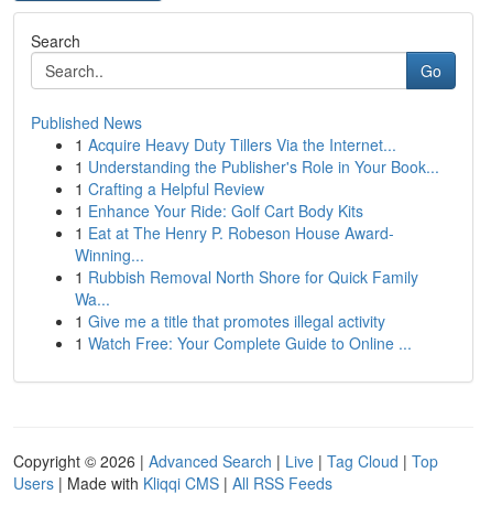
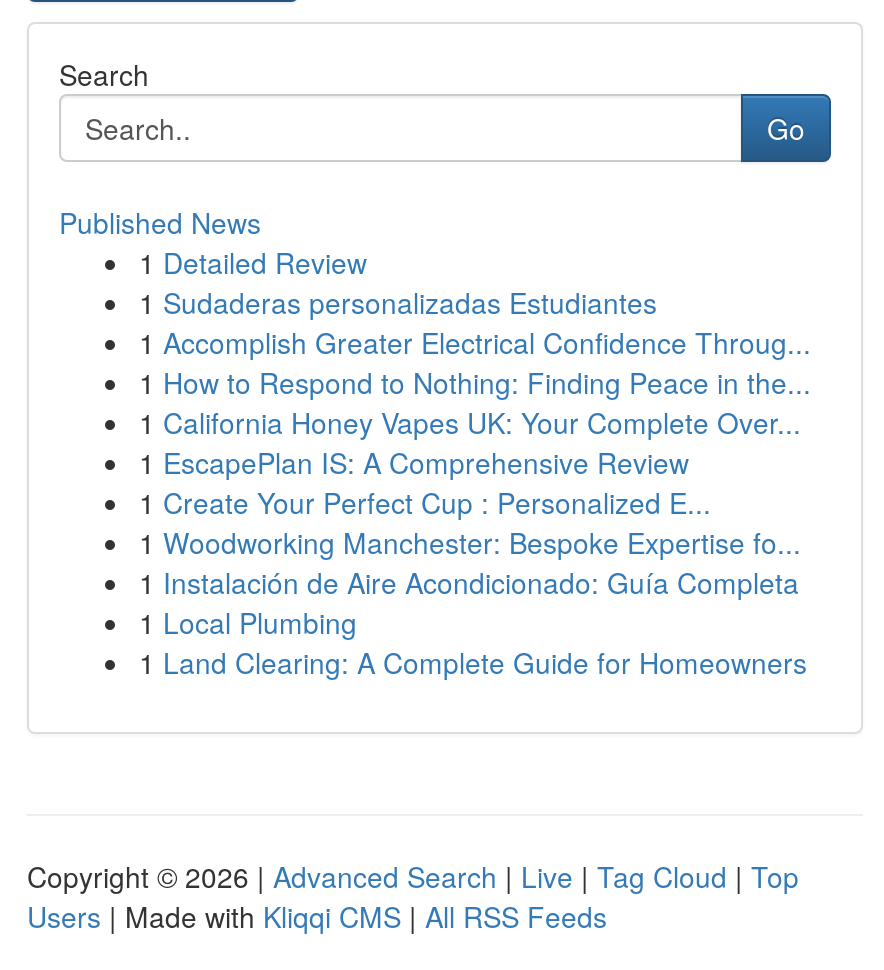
[75,133,439,354] 1 Acquire Heavy Duty Tillers Via the Internet... | 1 Understanding the Publisher's Role in Your Book... | 1 Crafting a Helpful Review | 1 Enhance Your Ride: Golf Cart Body Kits | 1 Eat at The Henry P. Robeson House Award- | Winning... | 1 Rubbish Removal North Shore for Quick Family | Wa... | 1 Give me a title that promotes illegal activity | 1 Watch Free: Your Complete Guide to Online ... -> [139,242,811,682] 1 Detailed Review | 1 Sudaderas personalizadas Estudiantes | 1 Accomplish Greater Electrical Confidence Throug... | 1 How to Respond to Nothing: Finding Peace in the... | 1 California Honey Vapes UK: Your Complete Over... | 1 EscapePlan IS: A Comprehensive Review | 1 Create Your Perfect Cup : Personalized E... | 1 Woodworking Manchester: Bespoke Expertise fo... | 1 Instalación de Aire Acondicionado: Guía Completa | 1 Local Plumbing | 1 Land Clearing: A Complete Guide for Homeowners

